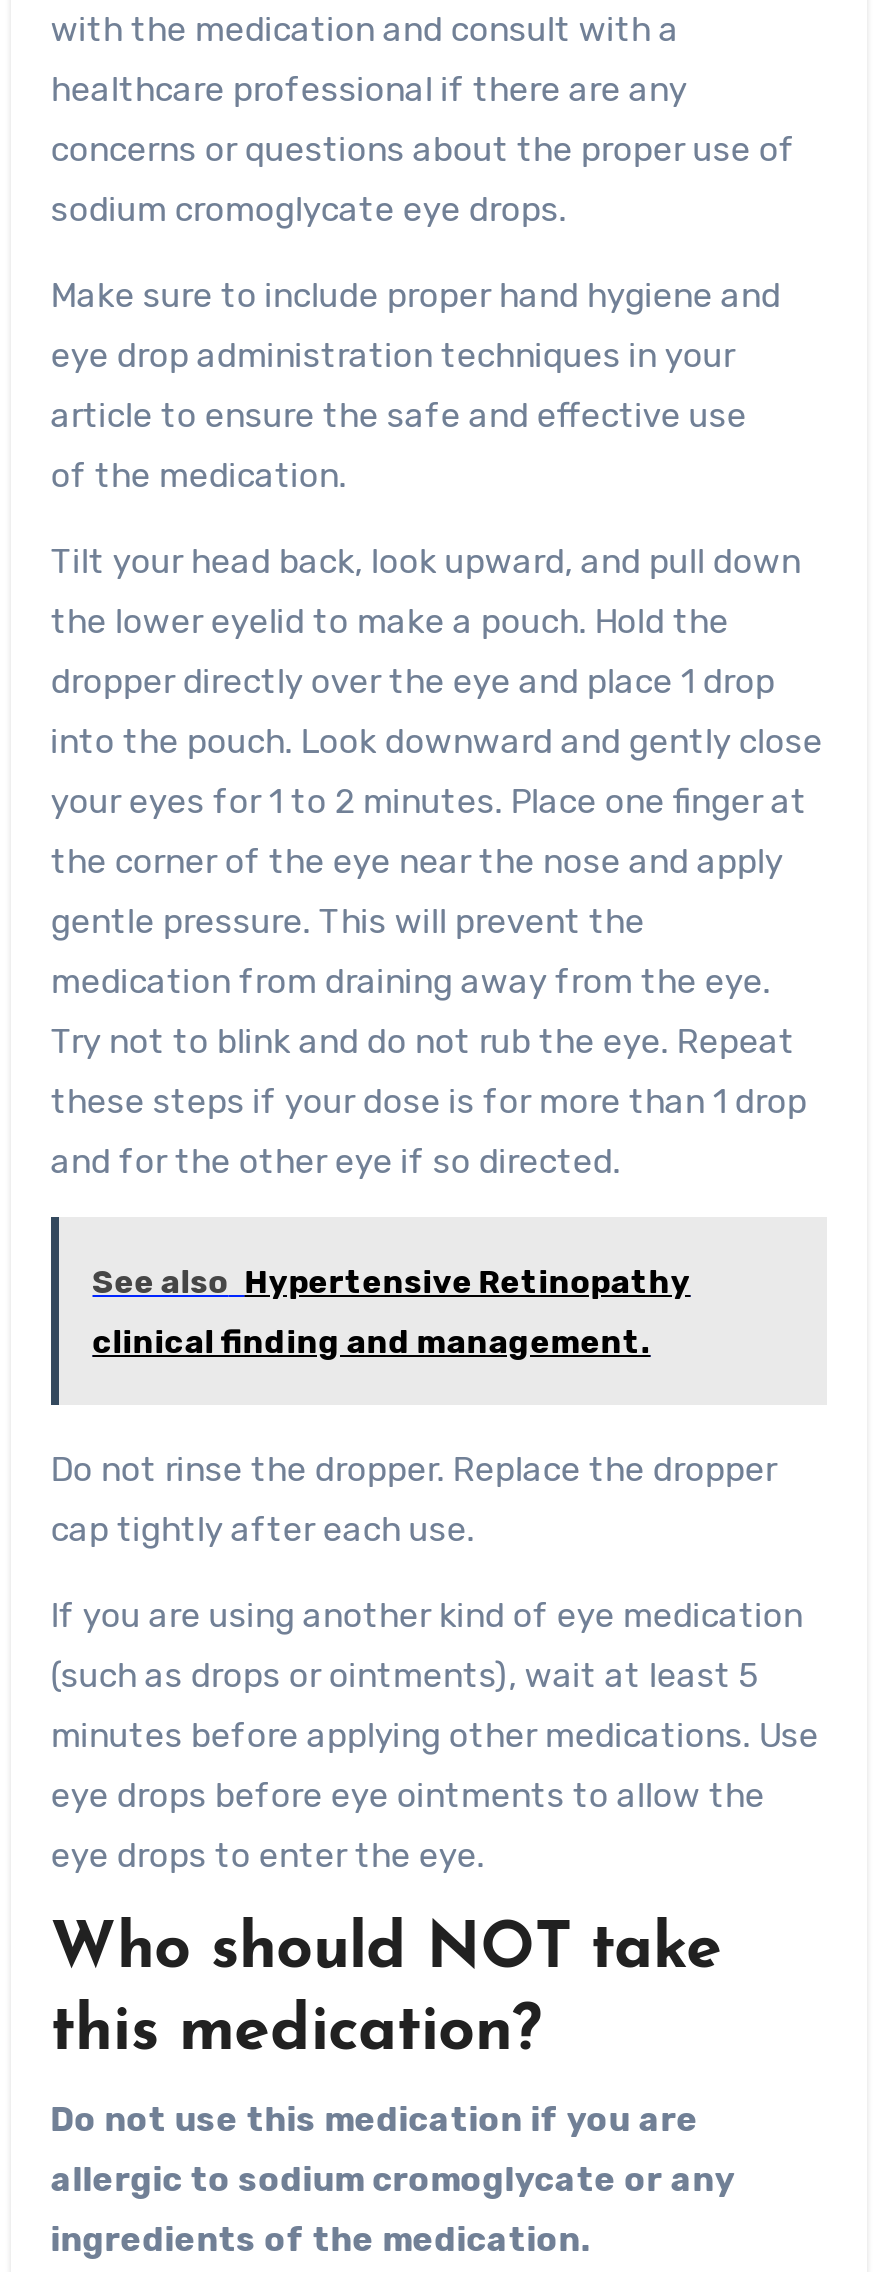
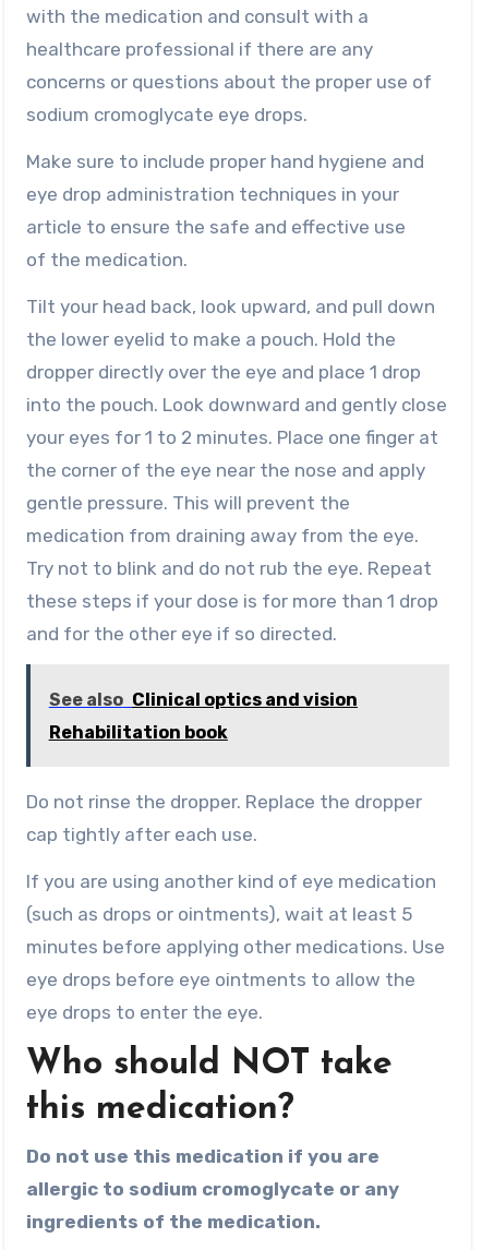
[93,1263,691,1301] See also Hypertensive Retinopathy -> [49,689,357,710] See also Clinical optics and vision
[93,1323,651,1361] clinical finding and management. -> [49,722,228,743] Rehabilitation book

